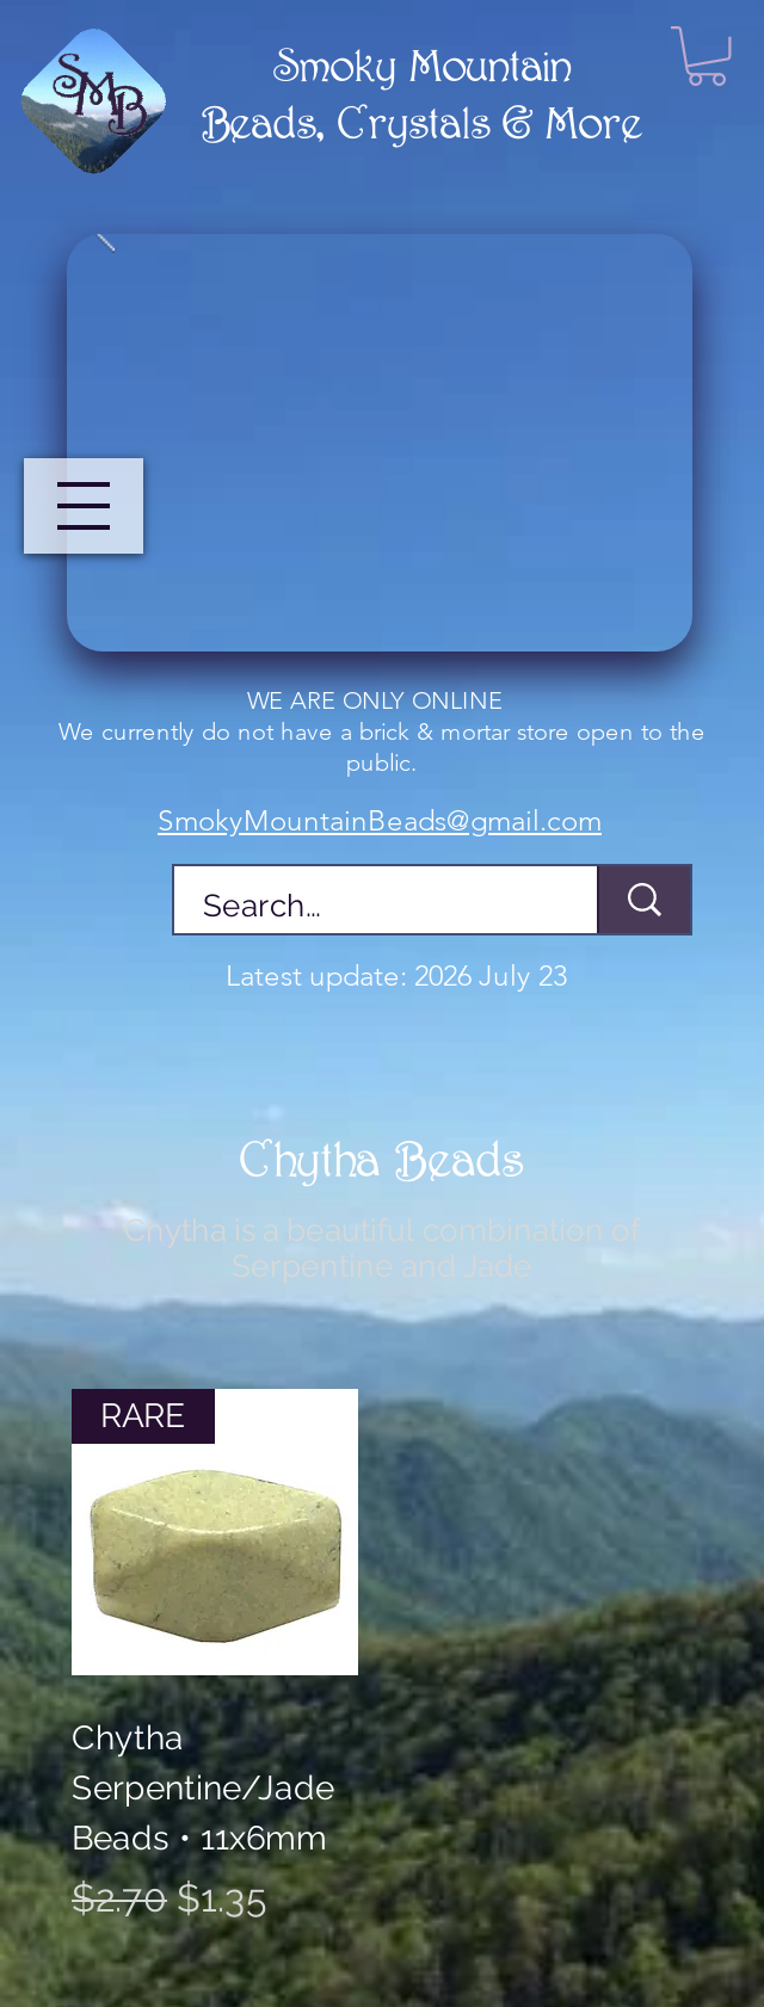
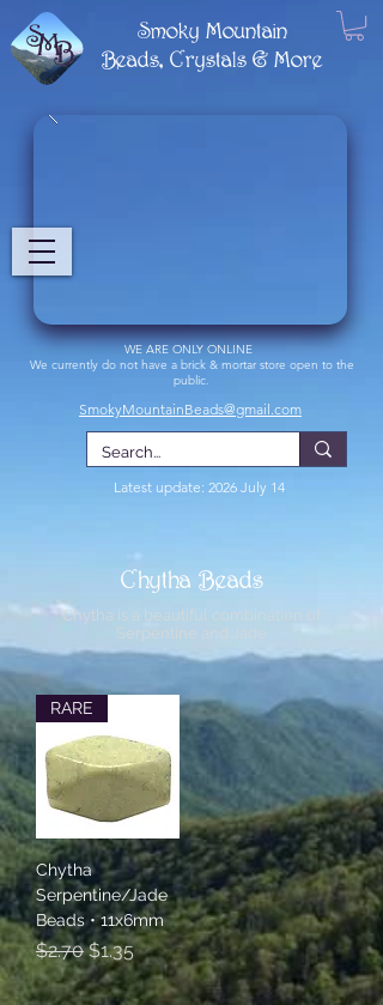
[226,957,567,993] Latest update: 2026 July 23 -> [113,478,284,496] Latest update: 2026 July 14

